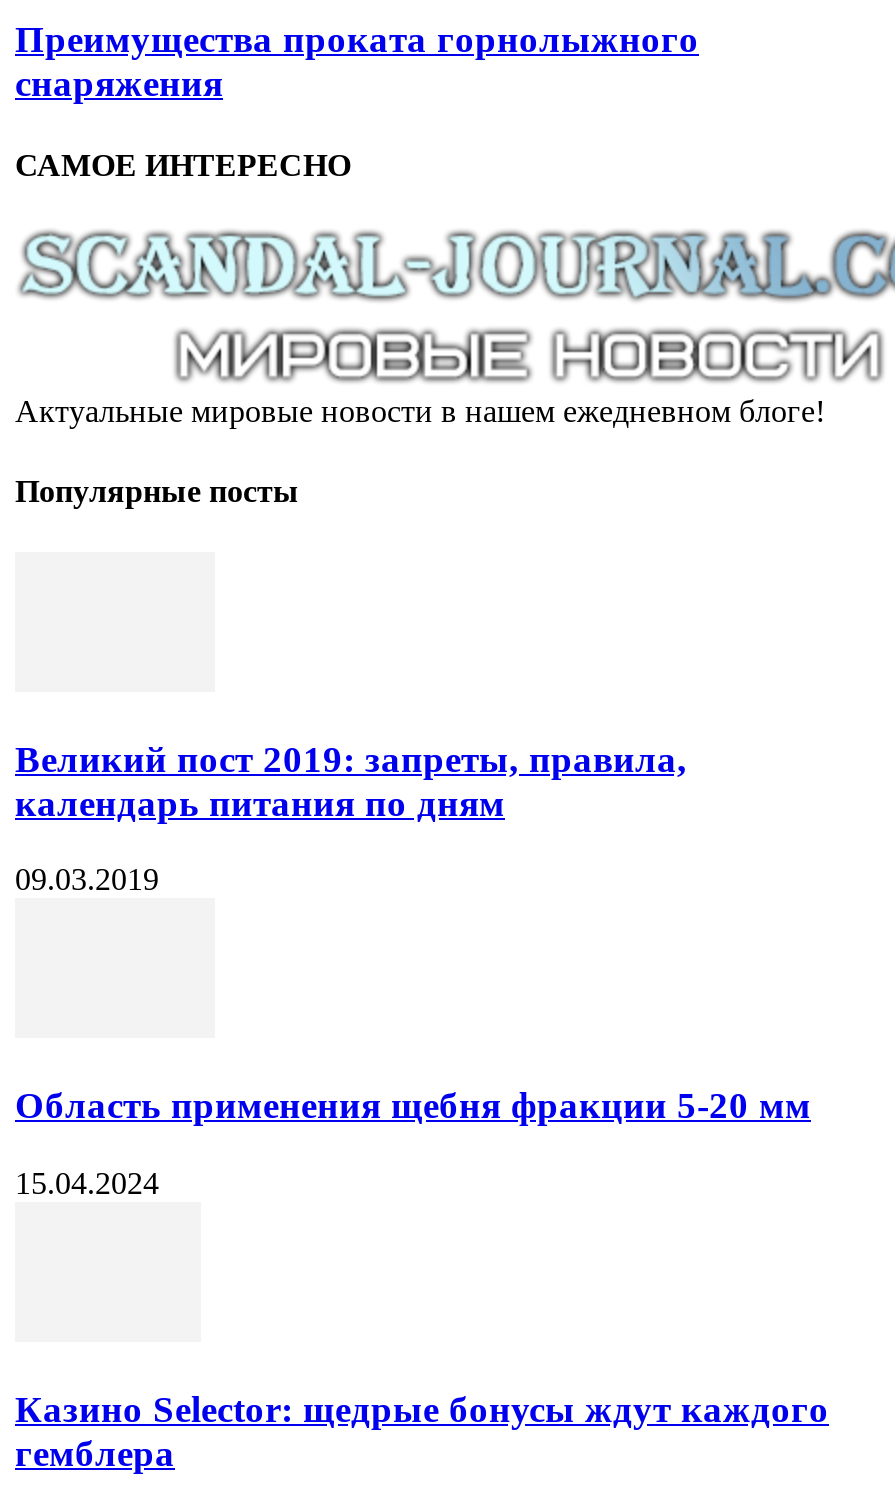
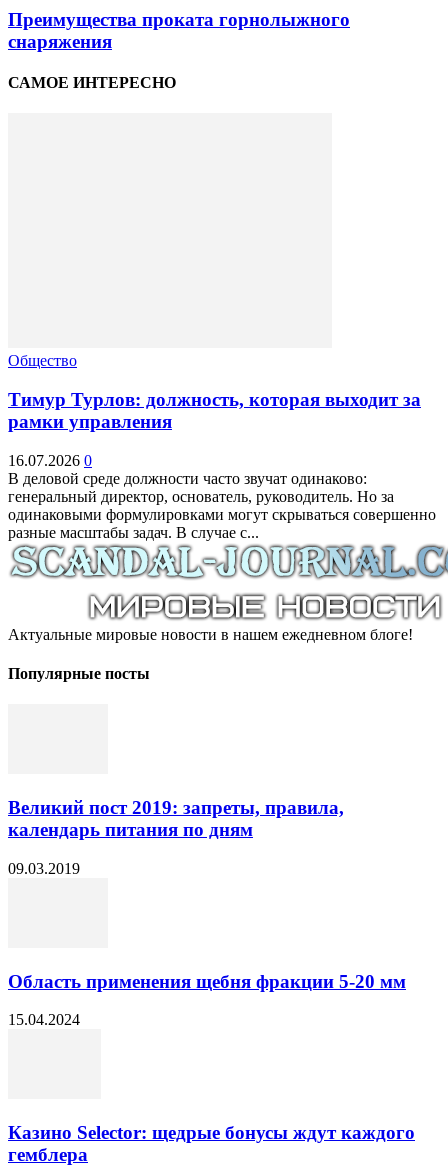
none -> [8,352,436,541] Общество | Тимур Турлов: должность, которая выходит за | рамки управления | 16.07.2026 0 | В деловой среде должности часто звучат одинаково: | генеральный директор, основатель, руководитель. Но за | одинаковыми формулировками могут скрываться совершенно | разные масштабы задач. В случае с...

